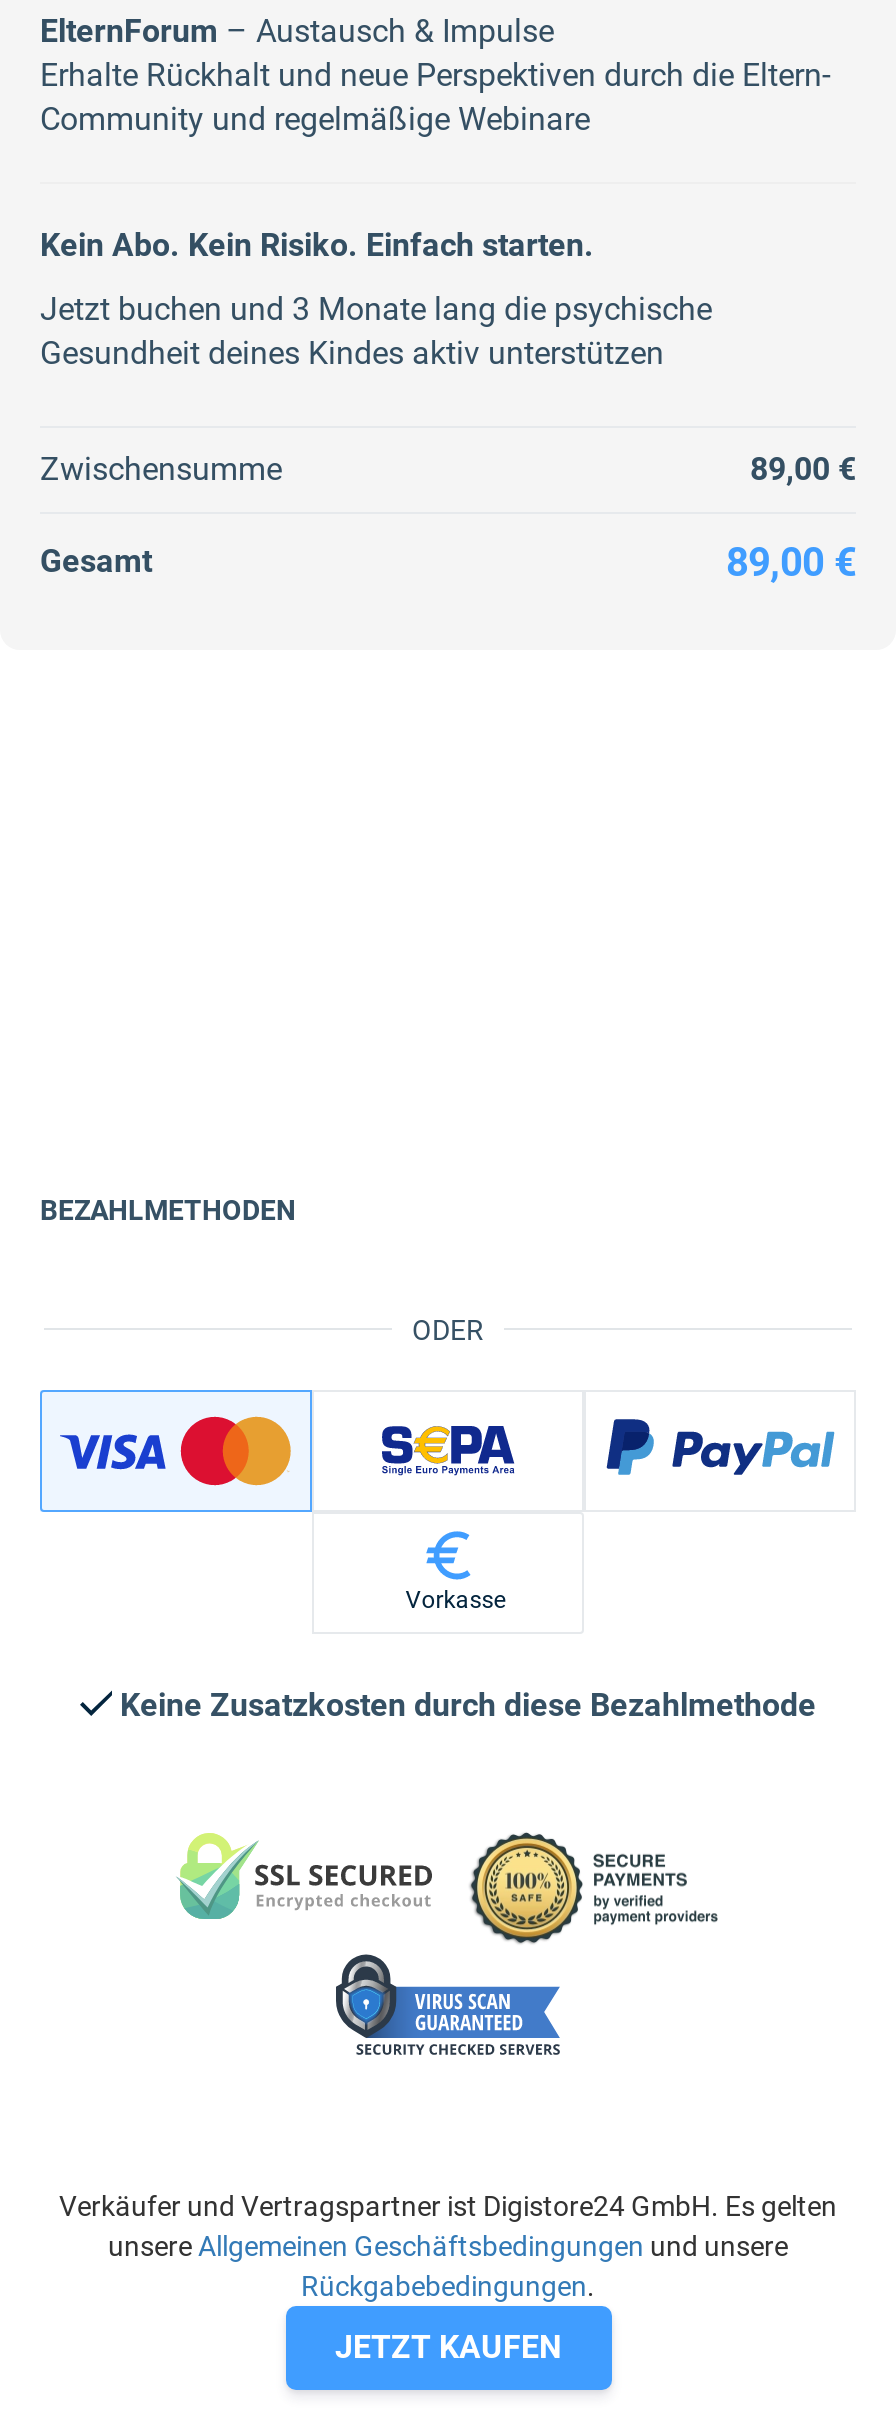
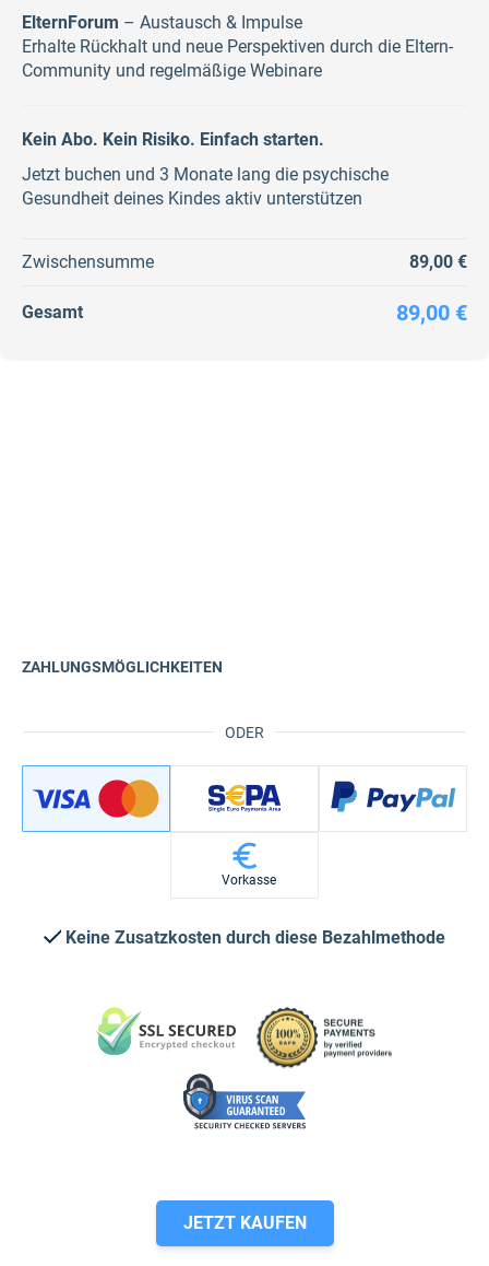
[40,1193,296,1225] BEZAHLMETHODEN -> [22,658,223,675] ZAHLUNGSMÖGLICHKEITEN
[59,2189,837,2301] Verkäufer und Vertragspartner ist Digistore24 GmbH. Es gelten | unsere Allgemeinen Geschäftsbedingungen und unsere | Rückgabebedingungen. -> none

